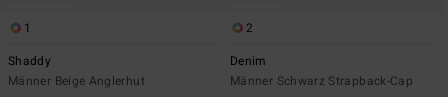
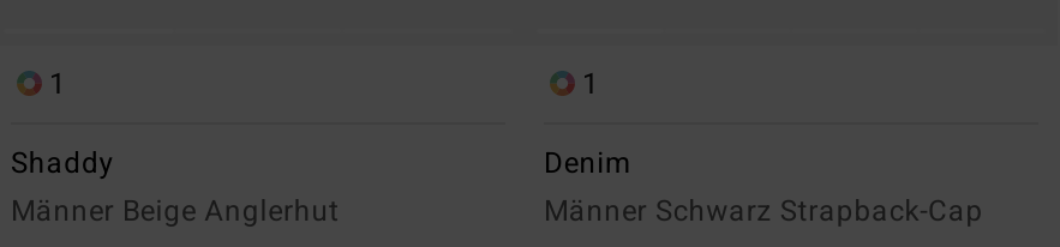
[246,19,253,37] 2 -> [582,63,600,106] 1

